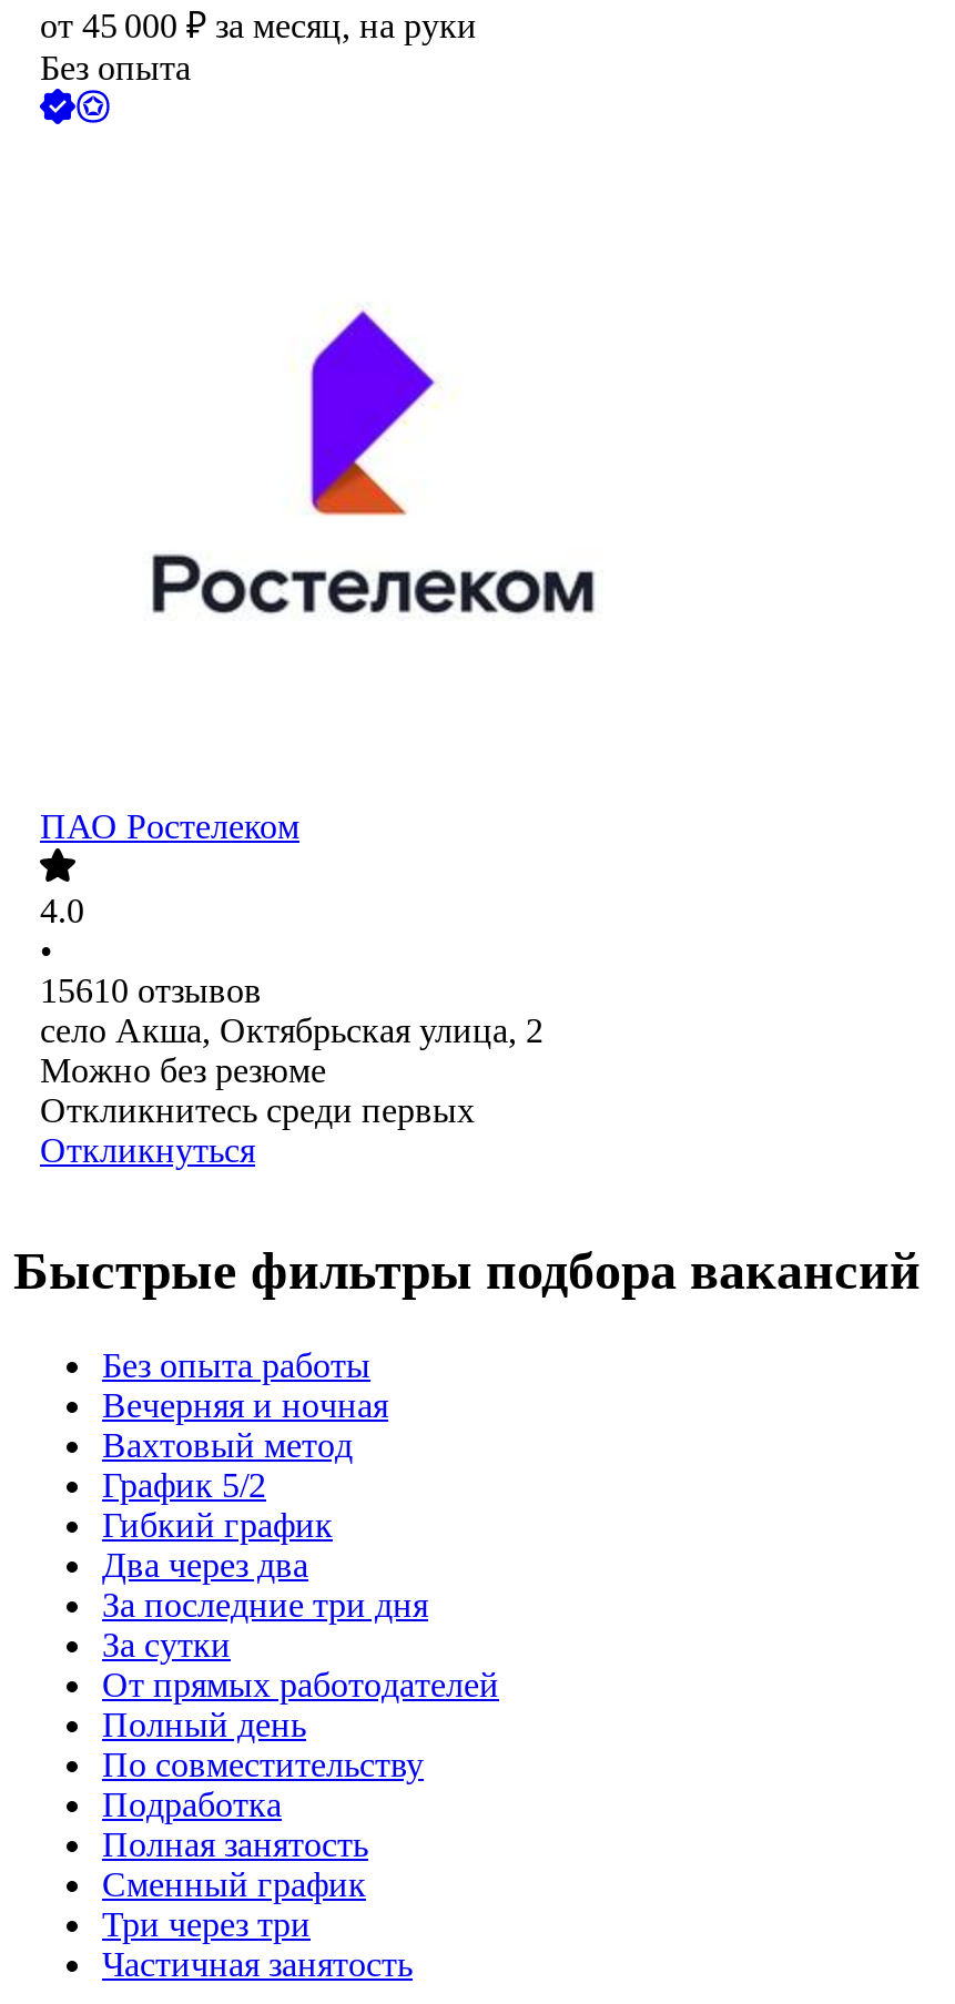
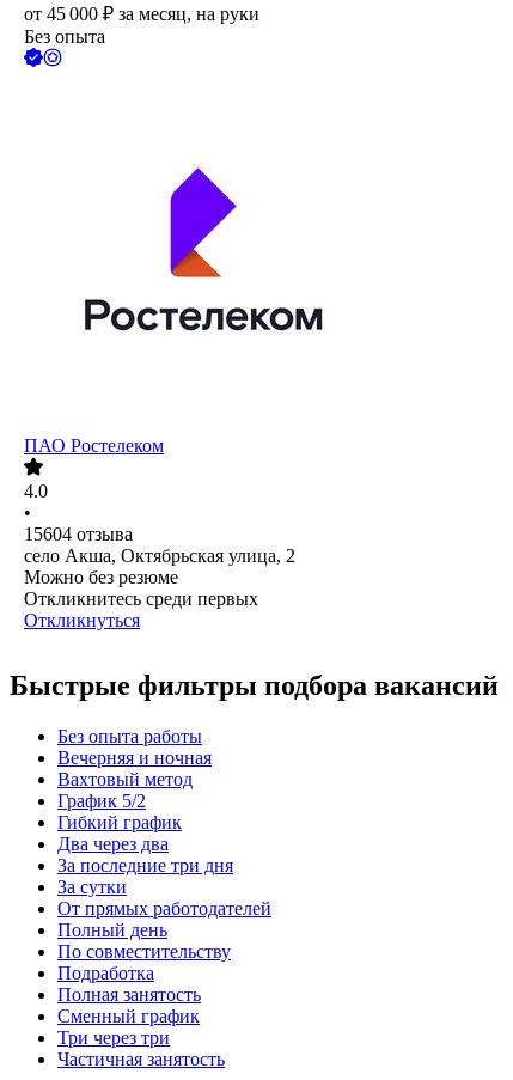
[40,973,262,1010] 15610 отзывов -> [24,524,133,545] 15604 отзыва

